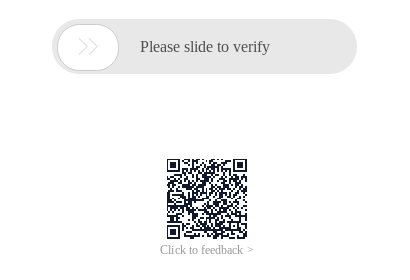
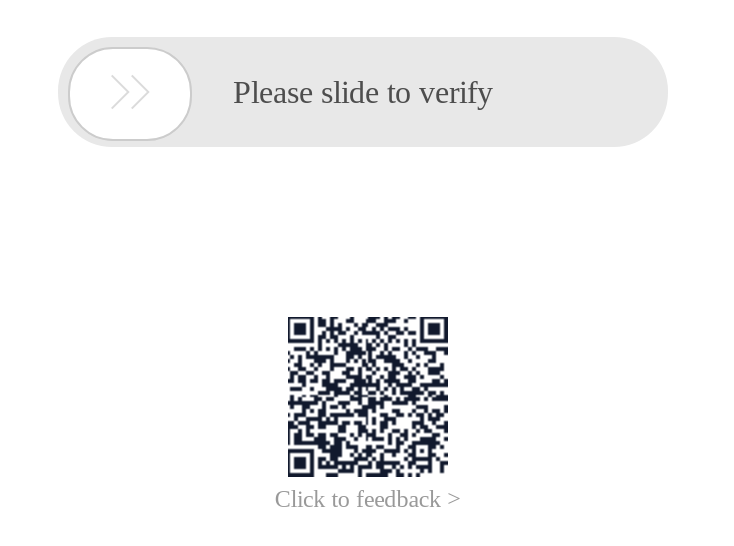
[166,158,248,240] [image] -> [286,315,450,479] [image]

